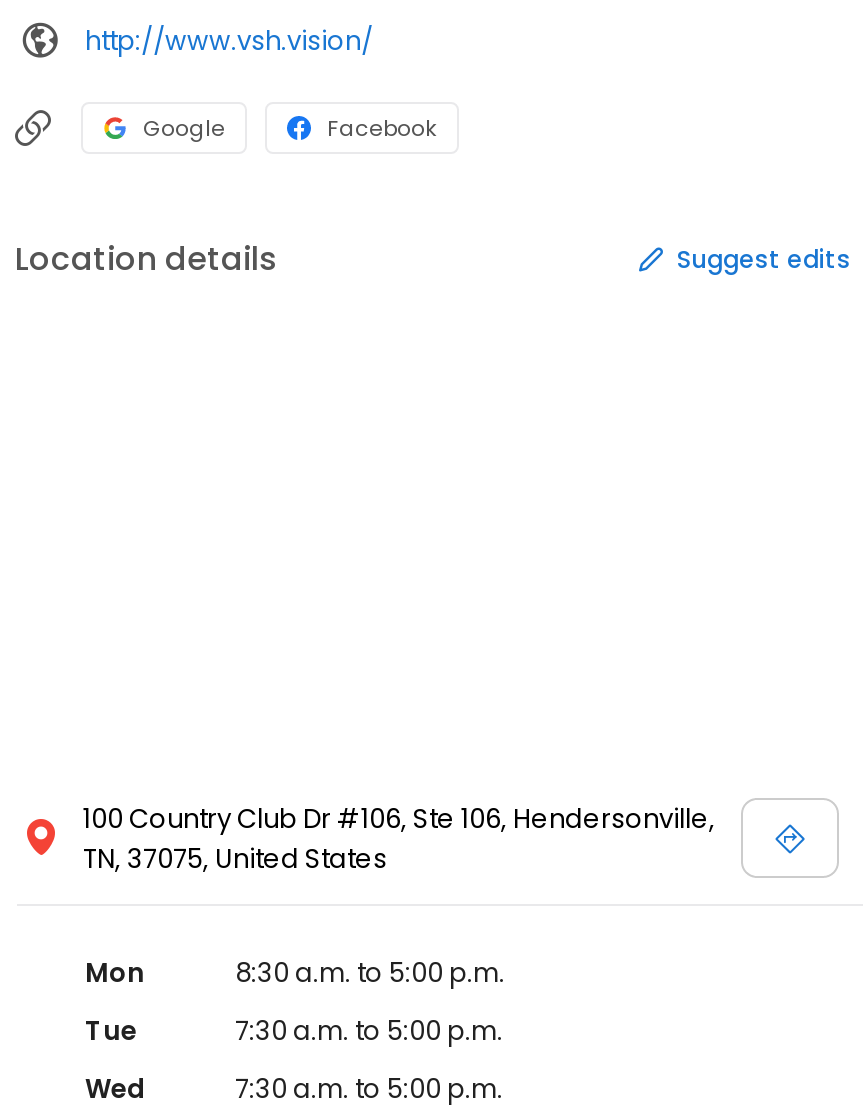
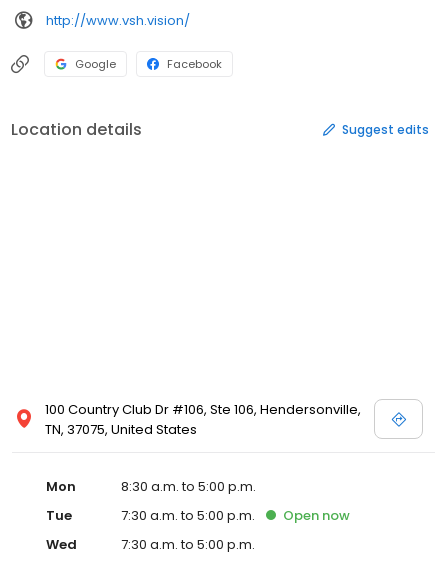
none -> [283,506,350,525] Open now

